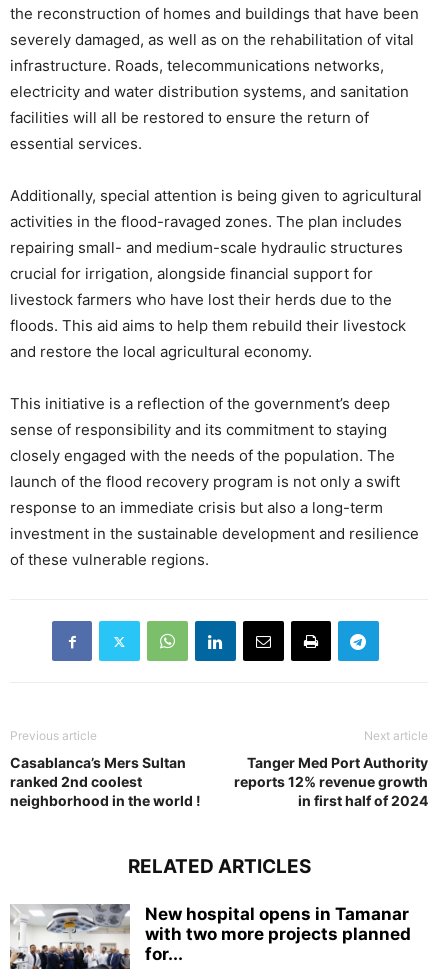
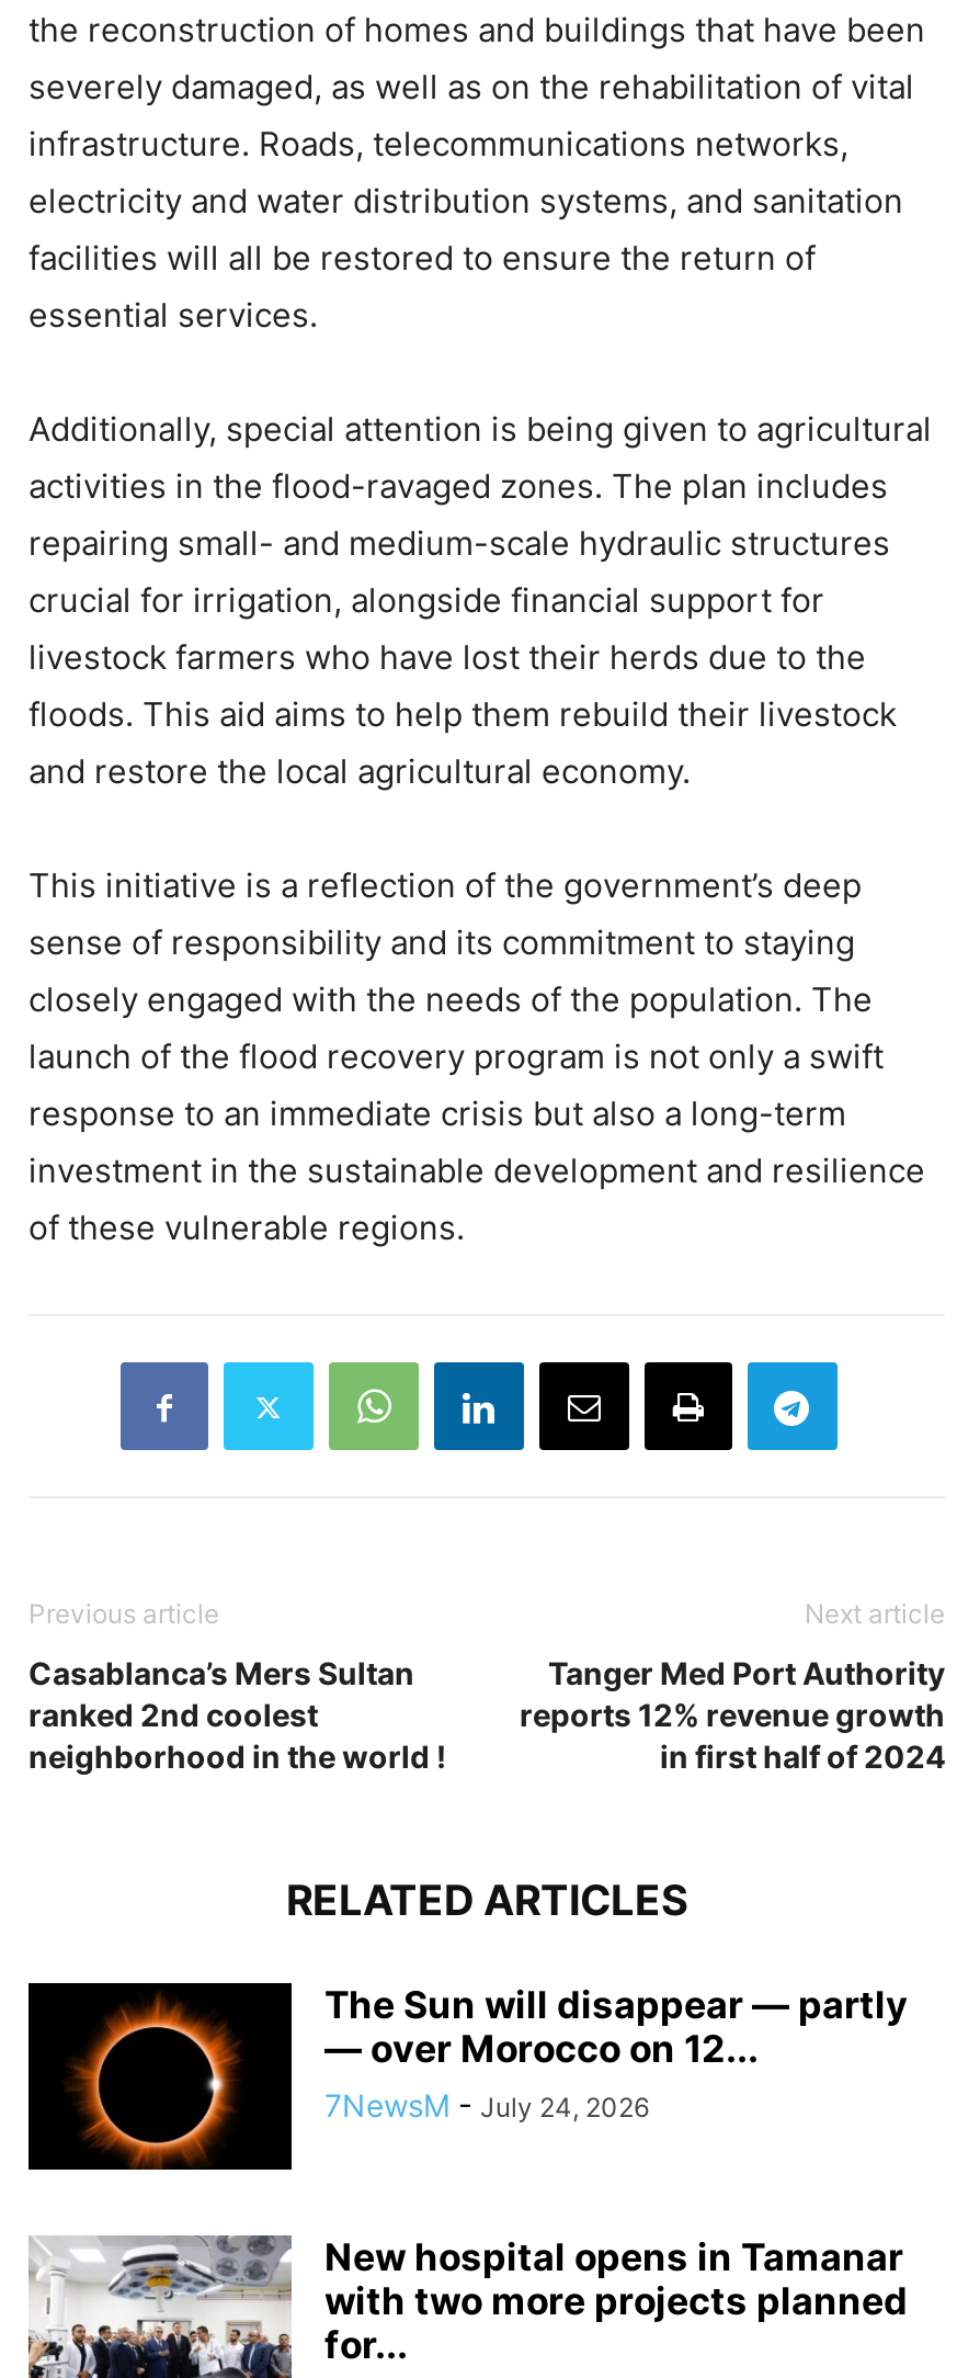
none -> [26,1981,908,2172] [image] | The Sun will disappear — partly | — over Morocco on 12... | 7NewsM - July 24, 2026

